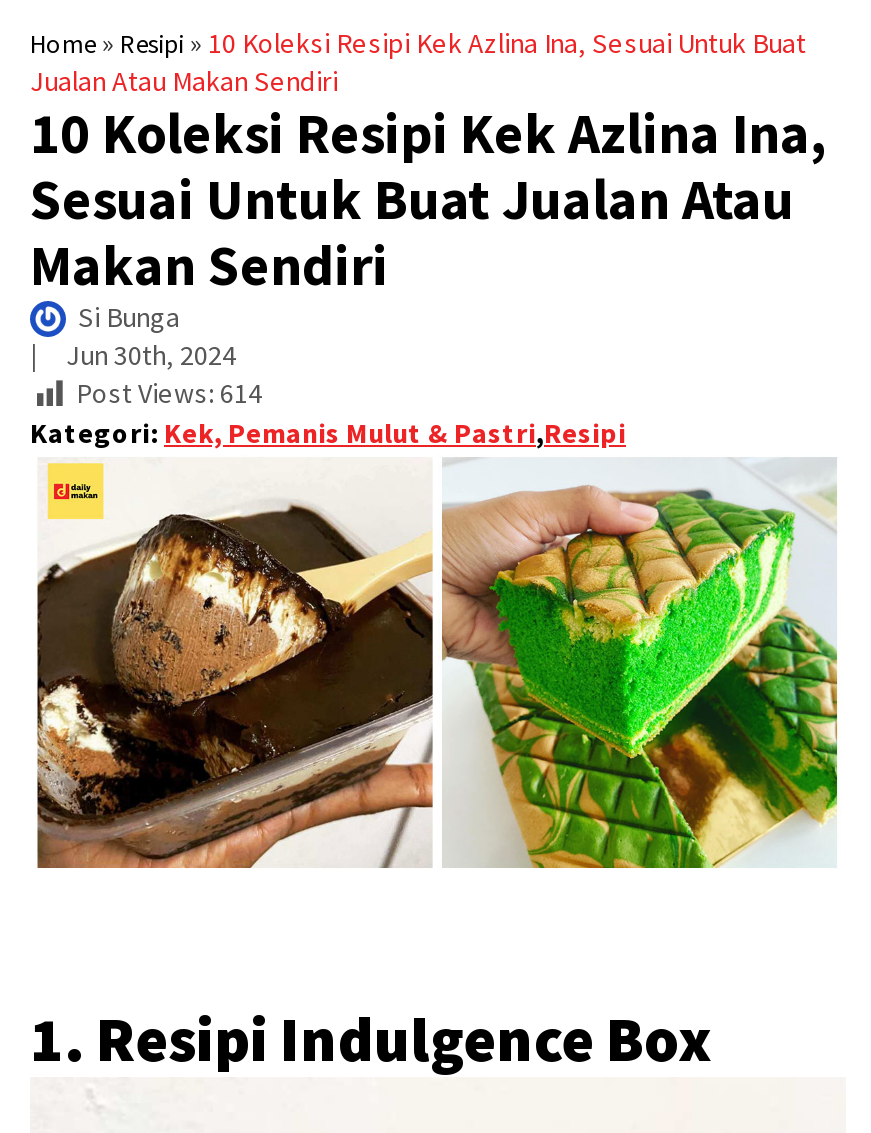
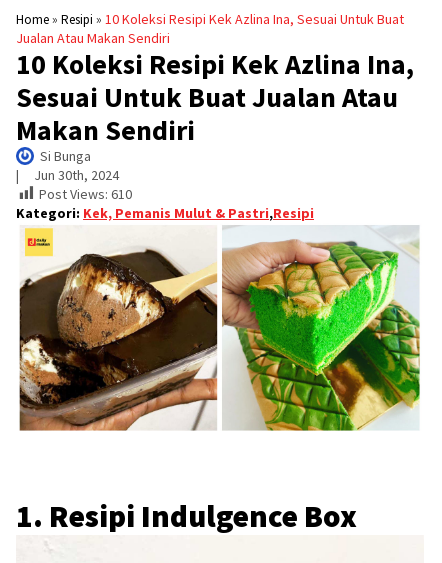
[76,376,262,412] Post Views: 614 -> [39,184,132,202] Post Views: 610

